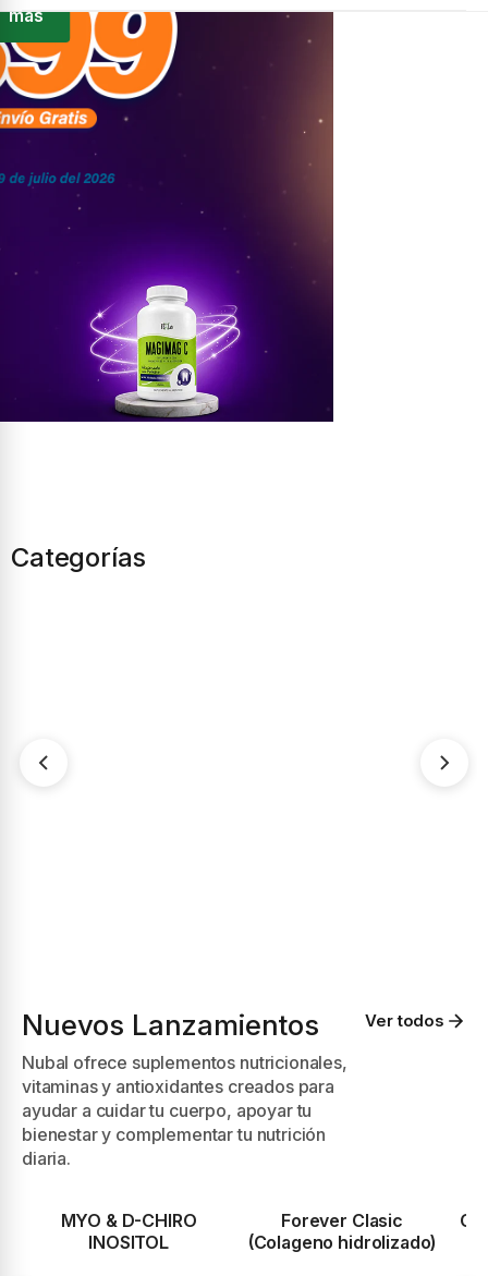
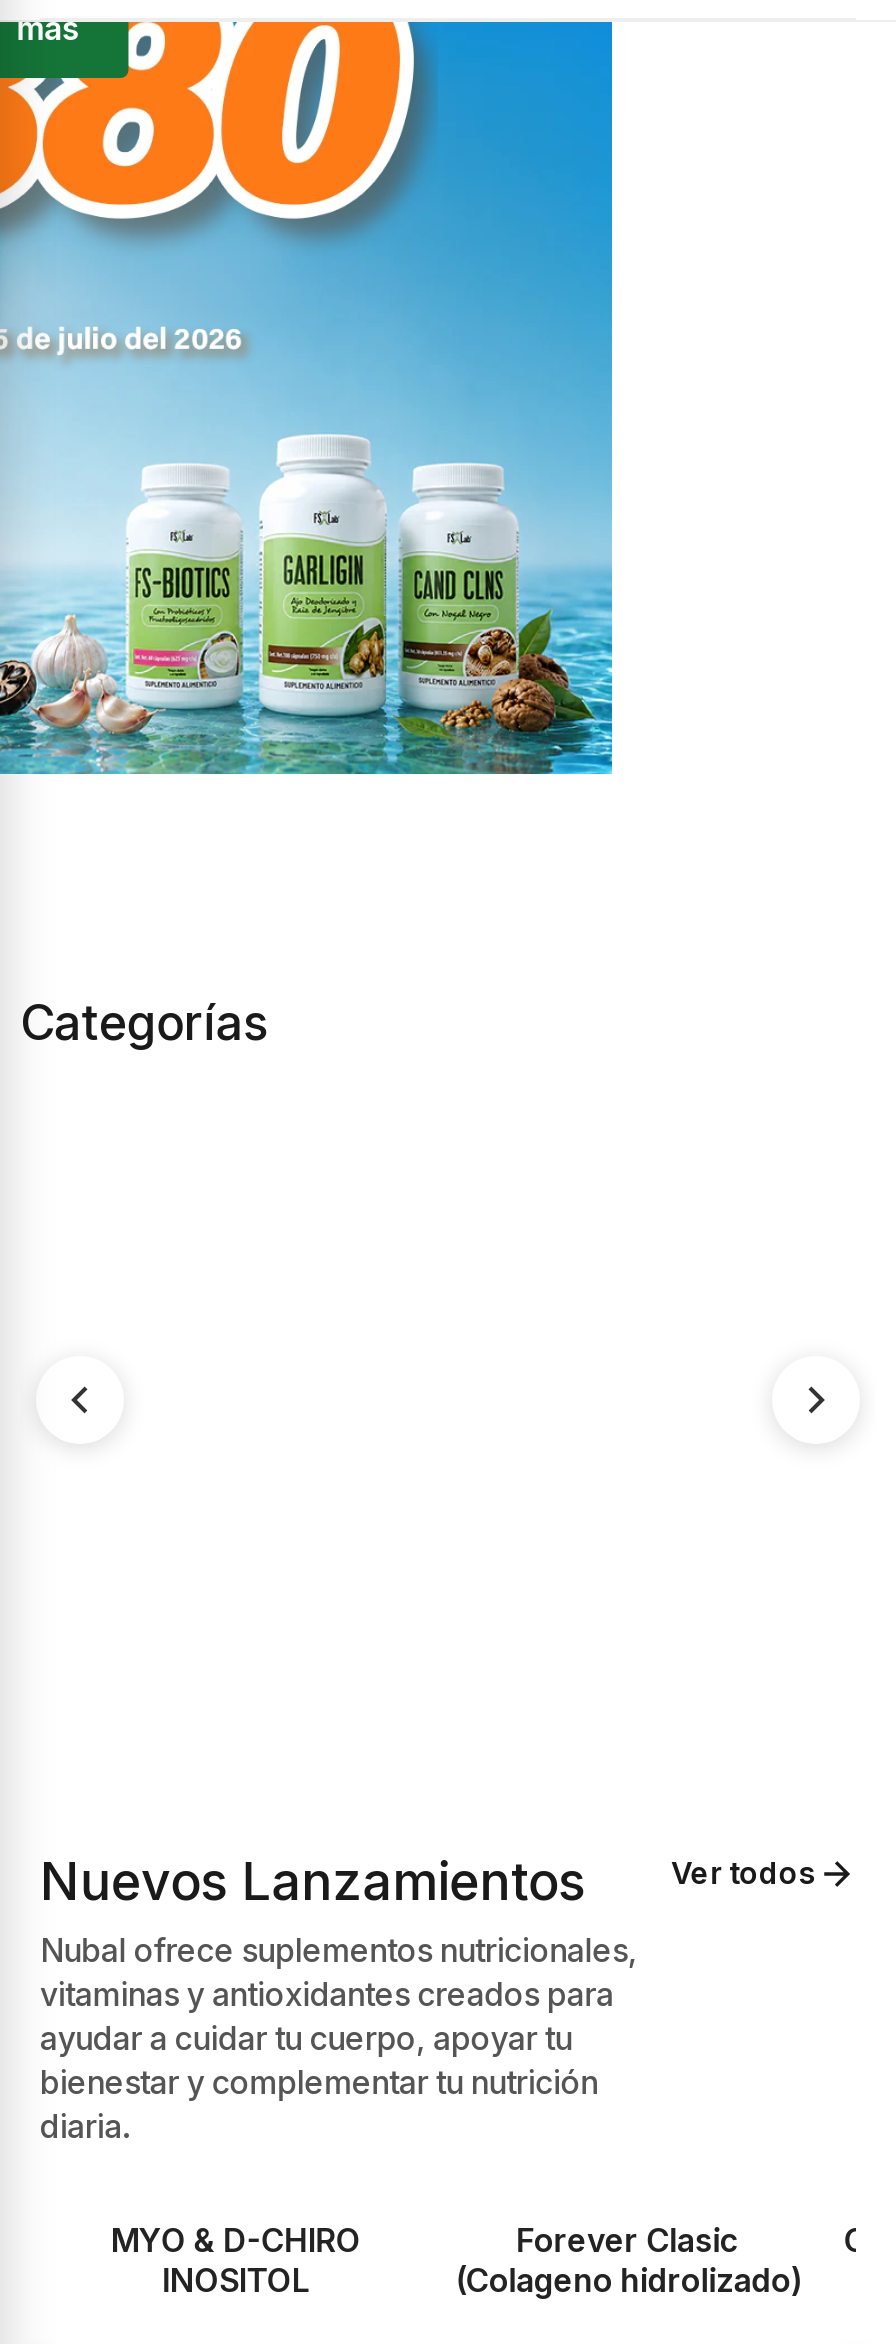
[3,11,334,423] [image] -> [6,20,614,776] [image]

